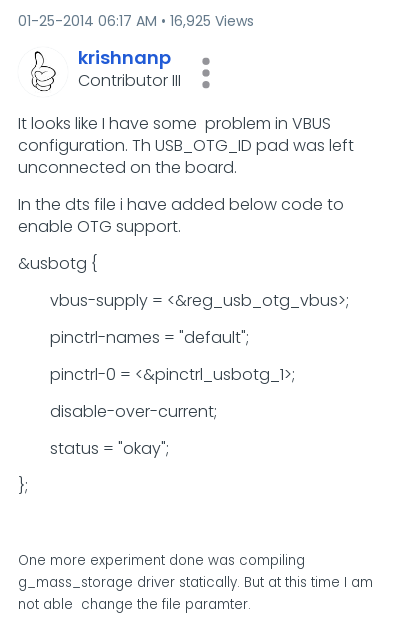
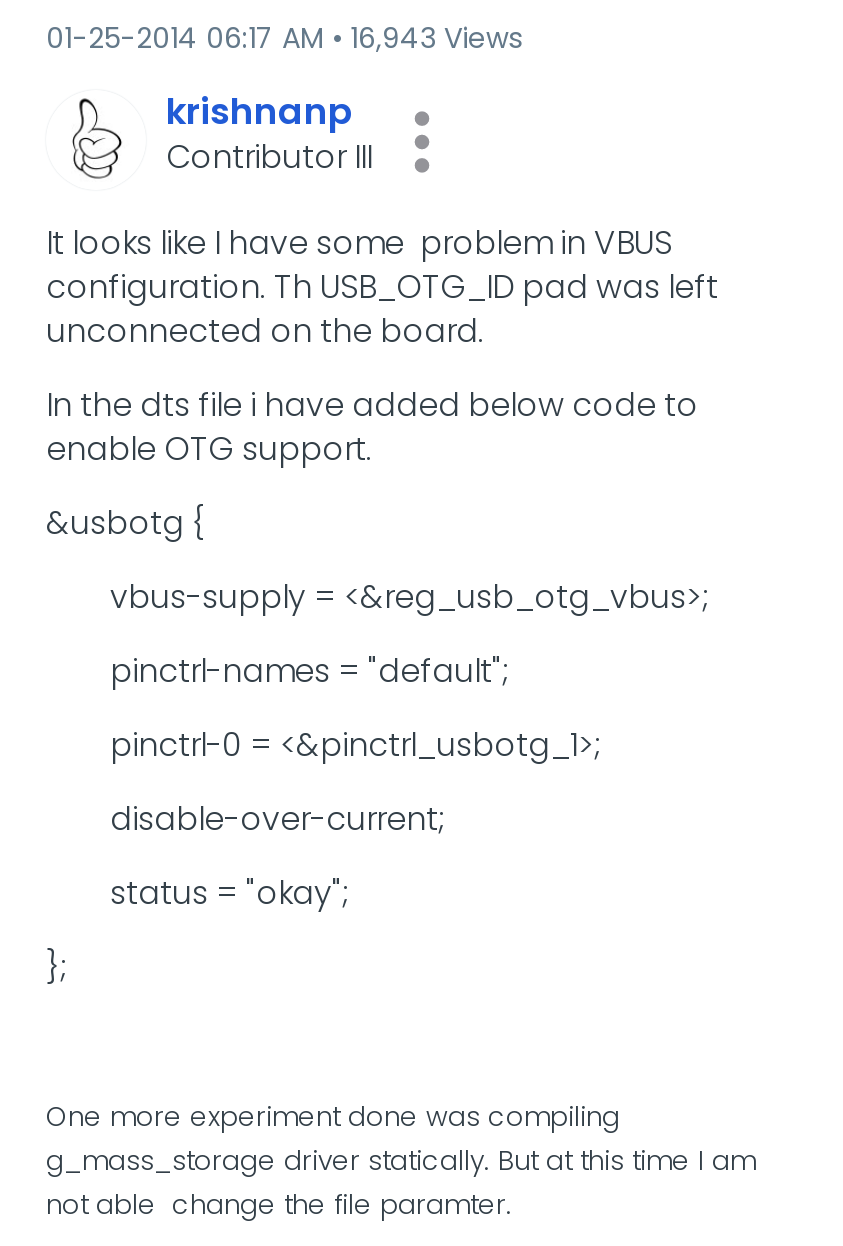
[18,11,254,31] 01-25-2014 06:17 AM 16,925 Views -> [46,19,522,59] 01-25-2014 06:17 AM 16,943 Views

